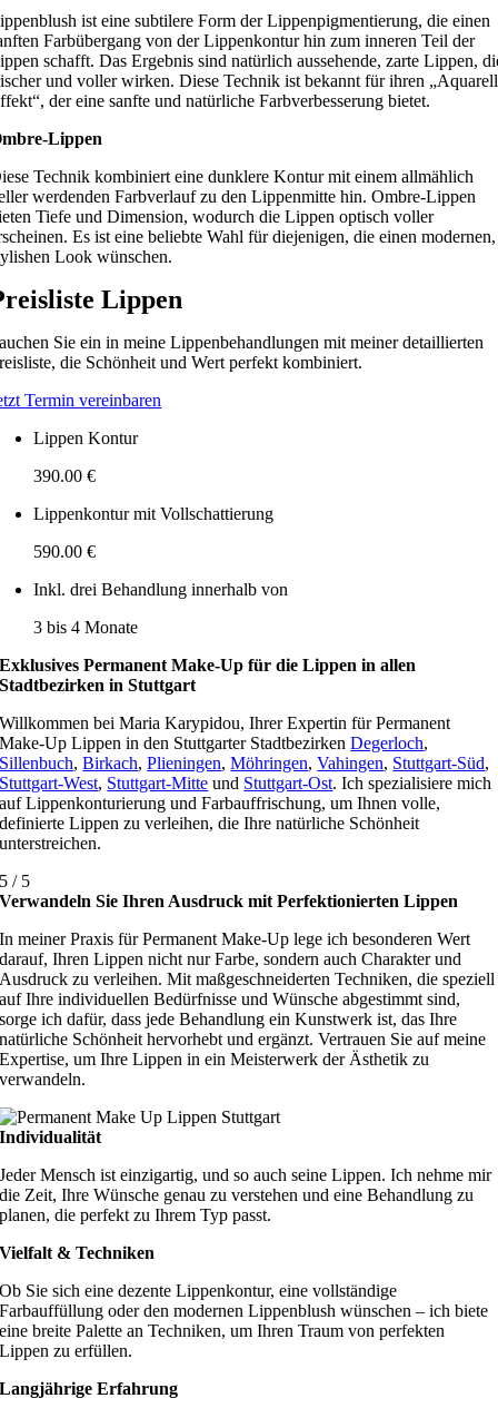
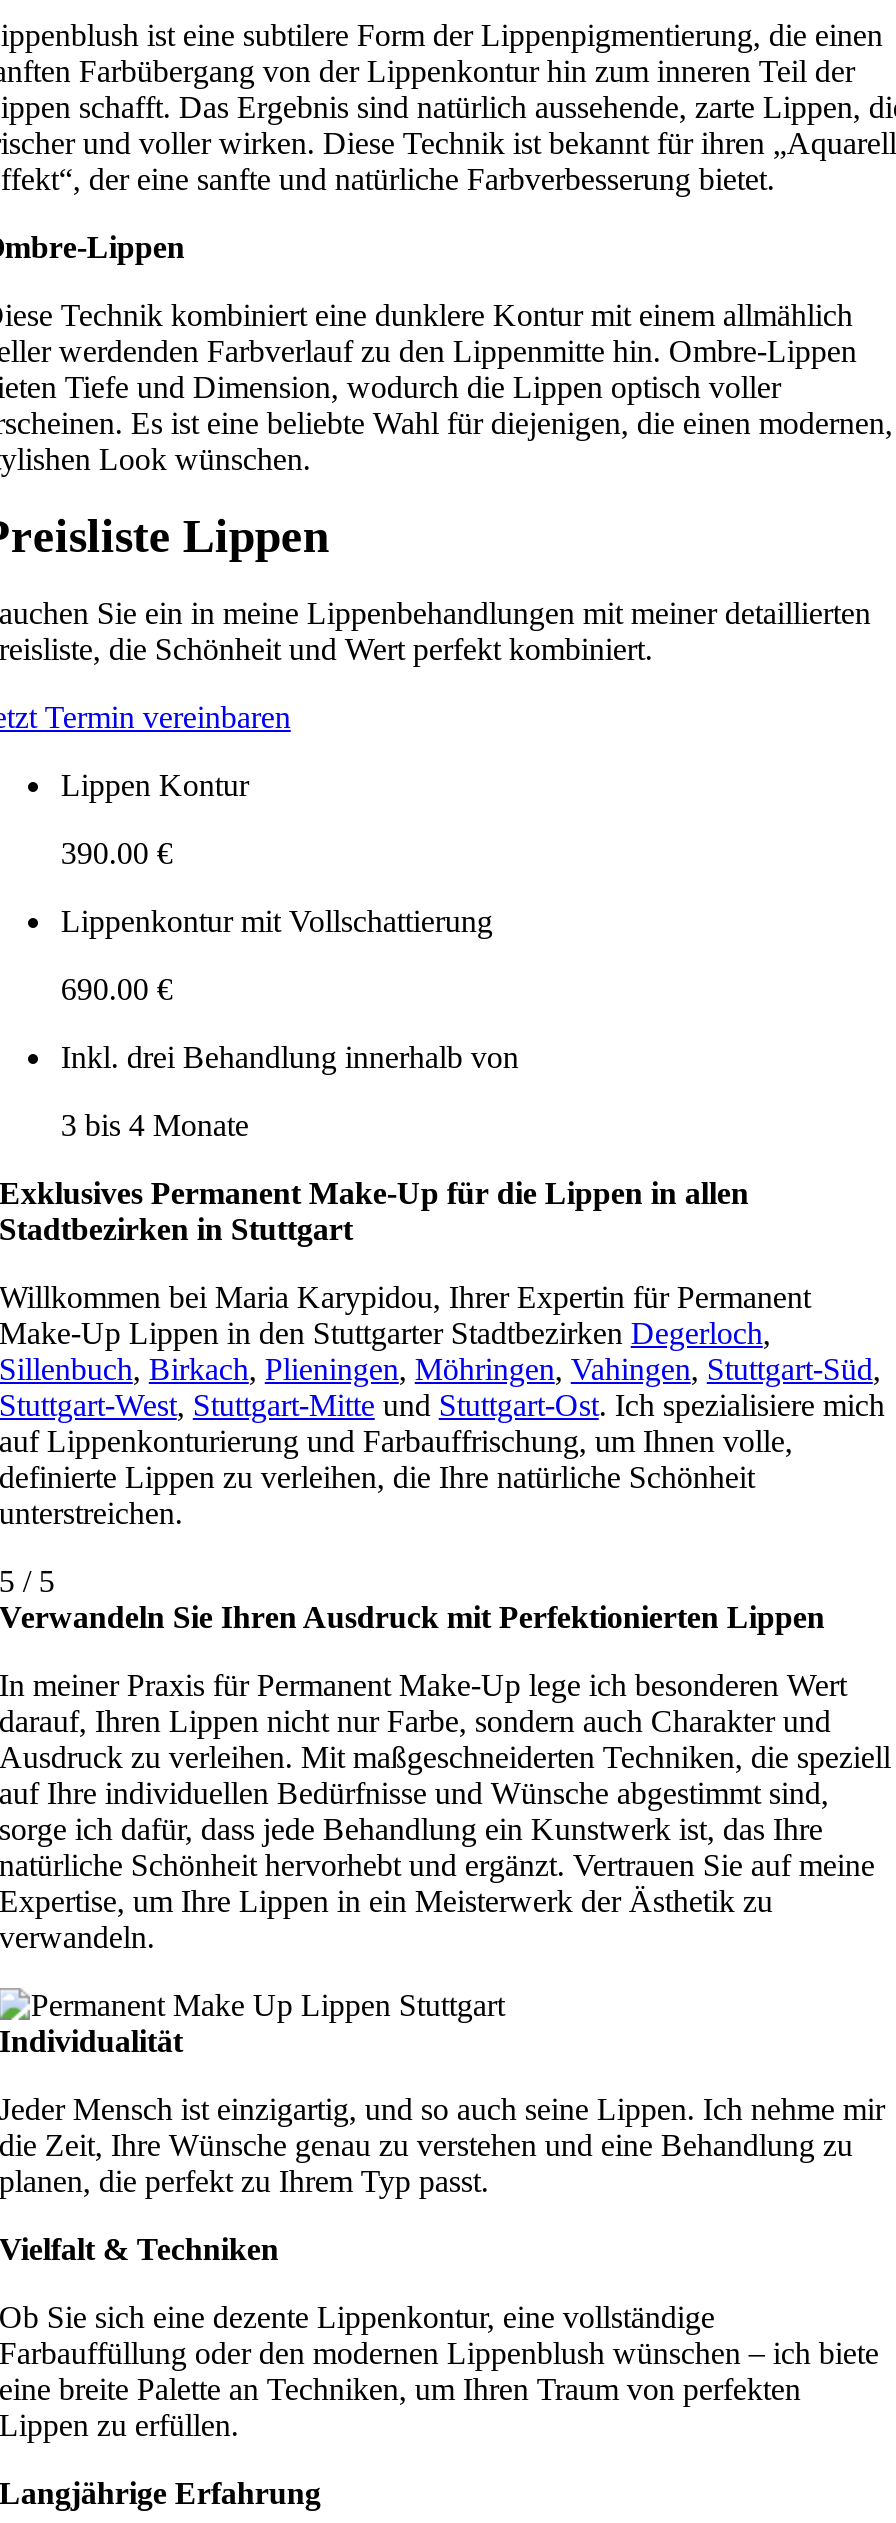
[34,542,96,561] 590.00 € -> [61,972,173,1006] 690.00 €

